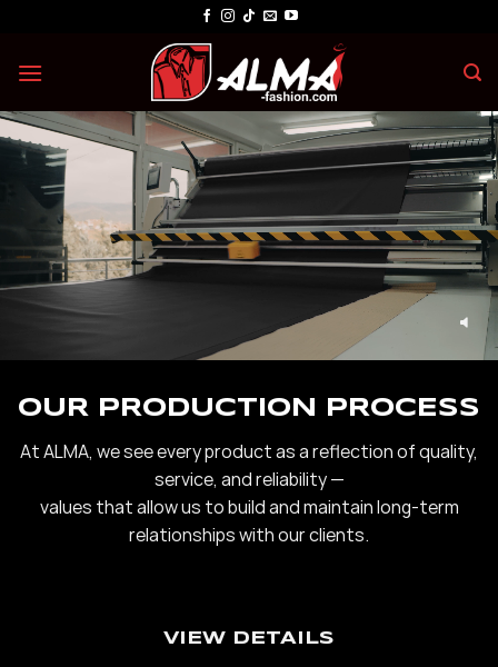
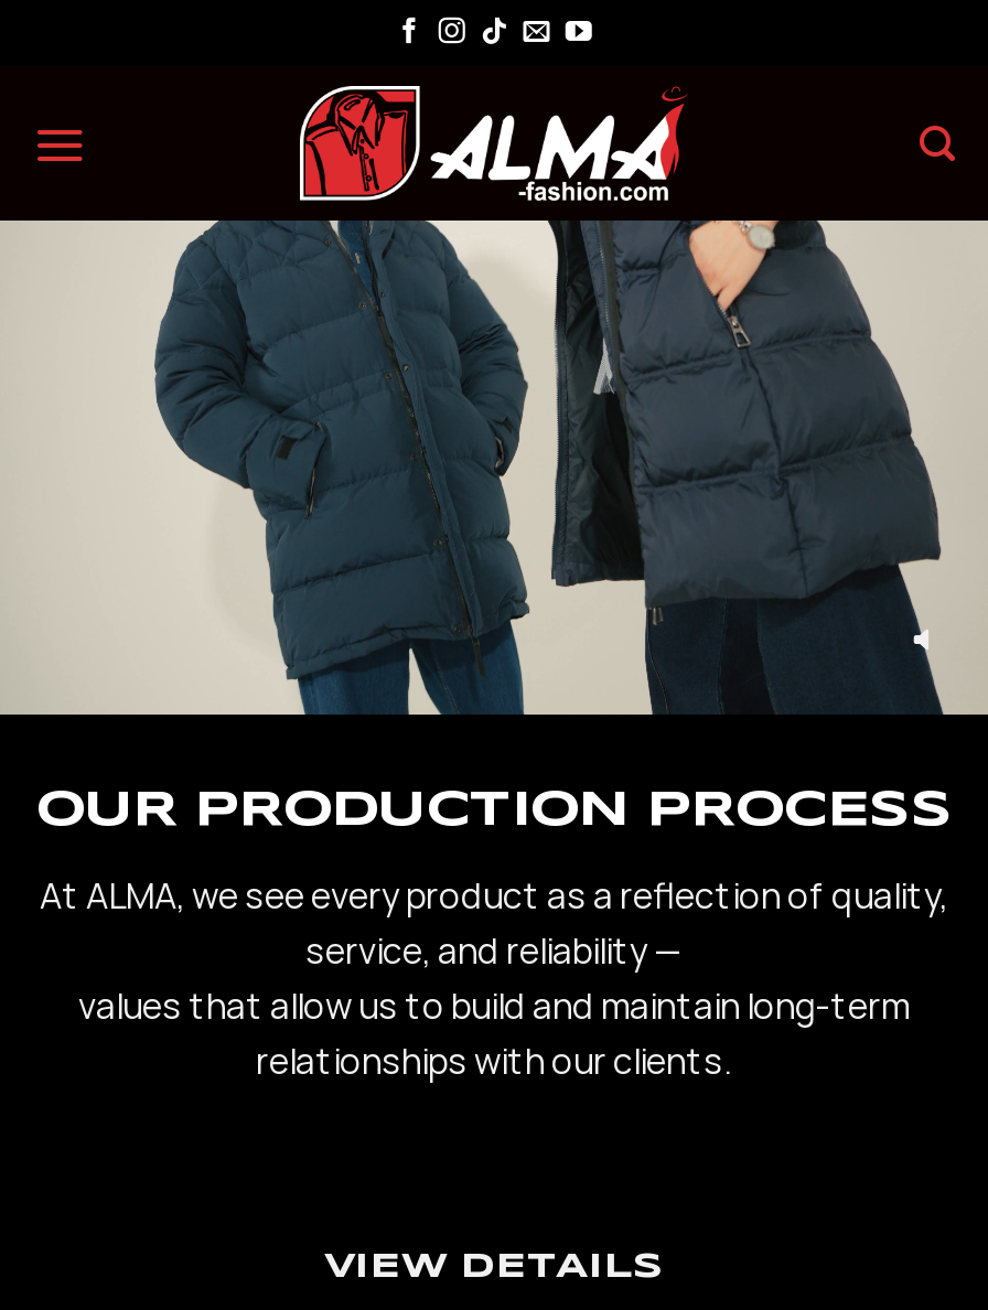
[3,110,495,361] [image] -> [7,221,981,717] [image]

